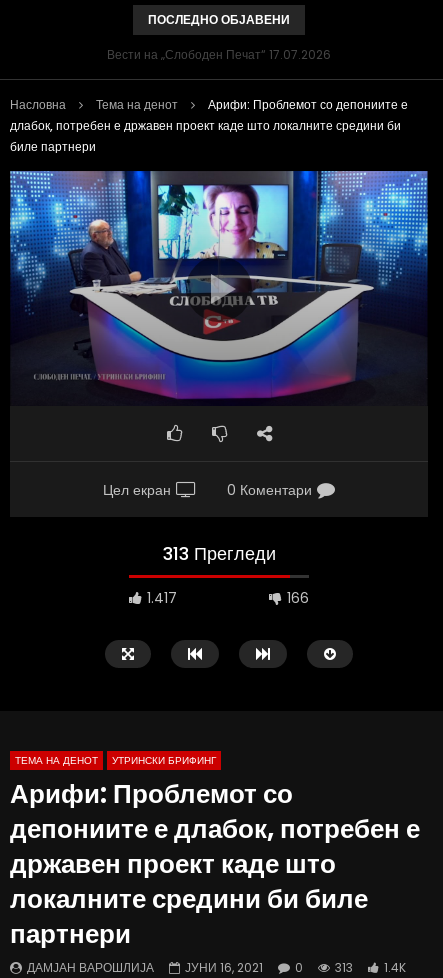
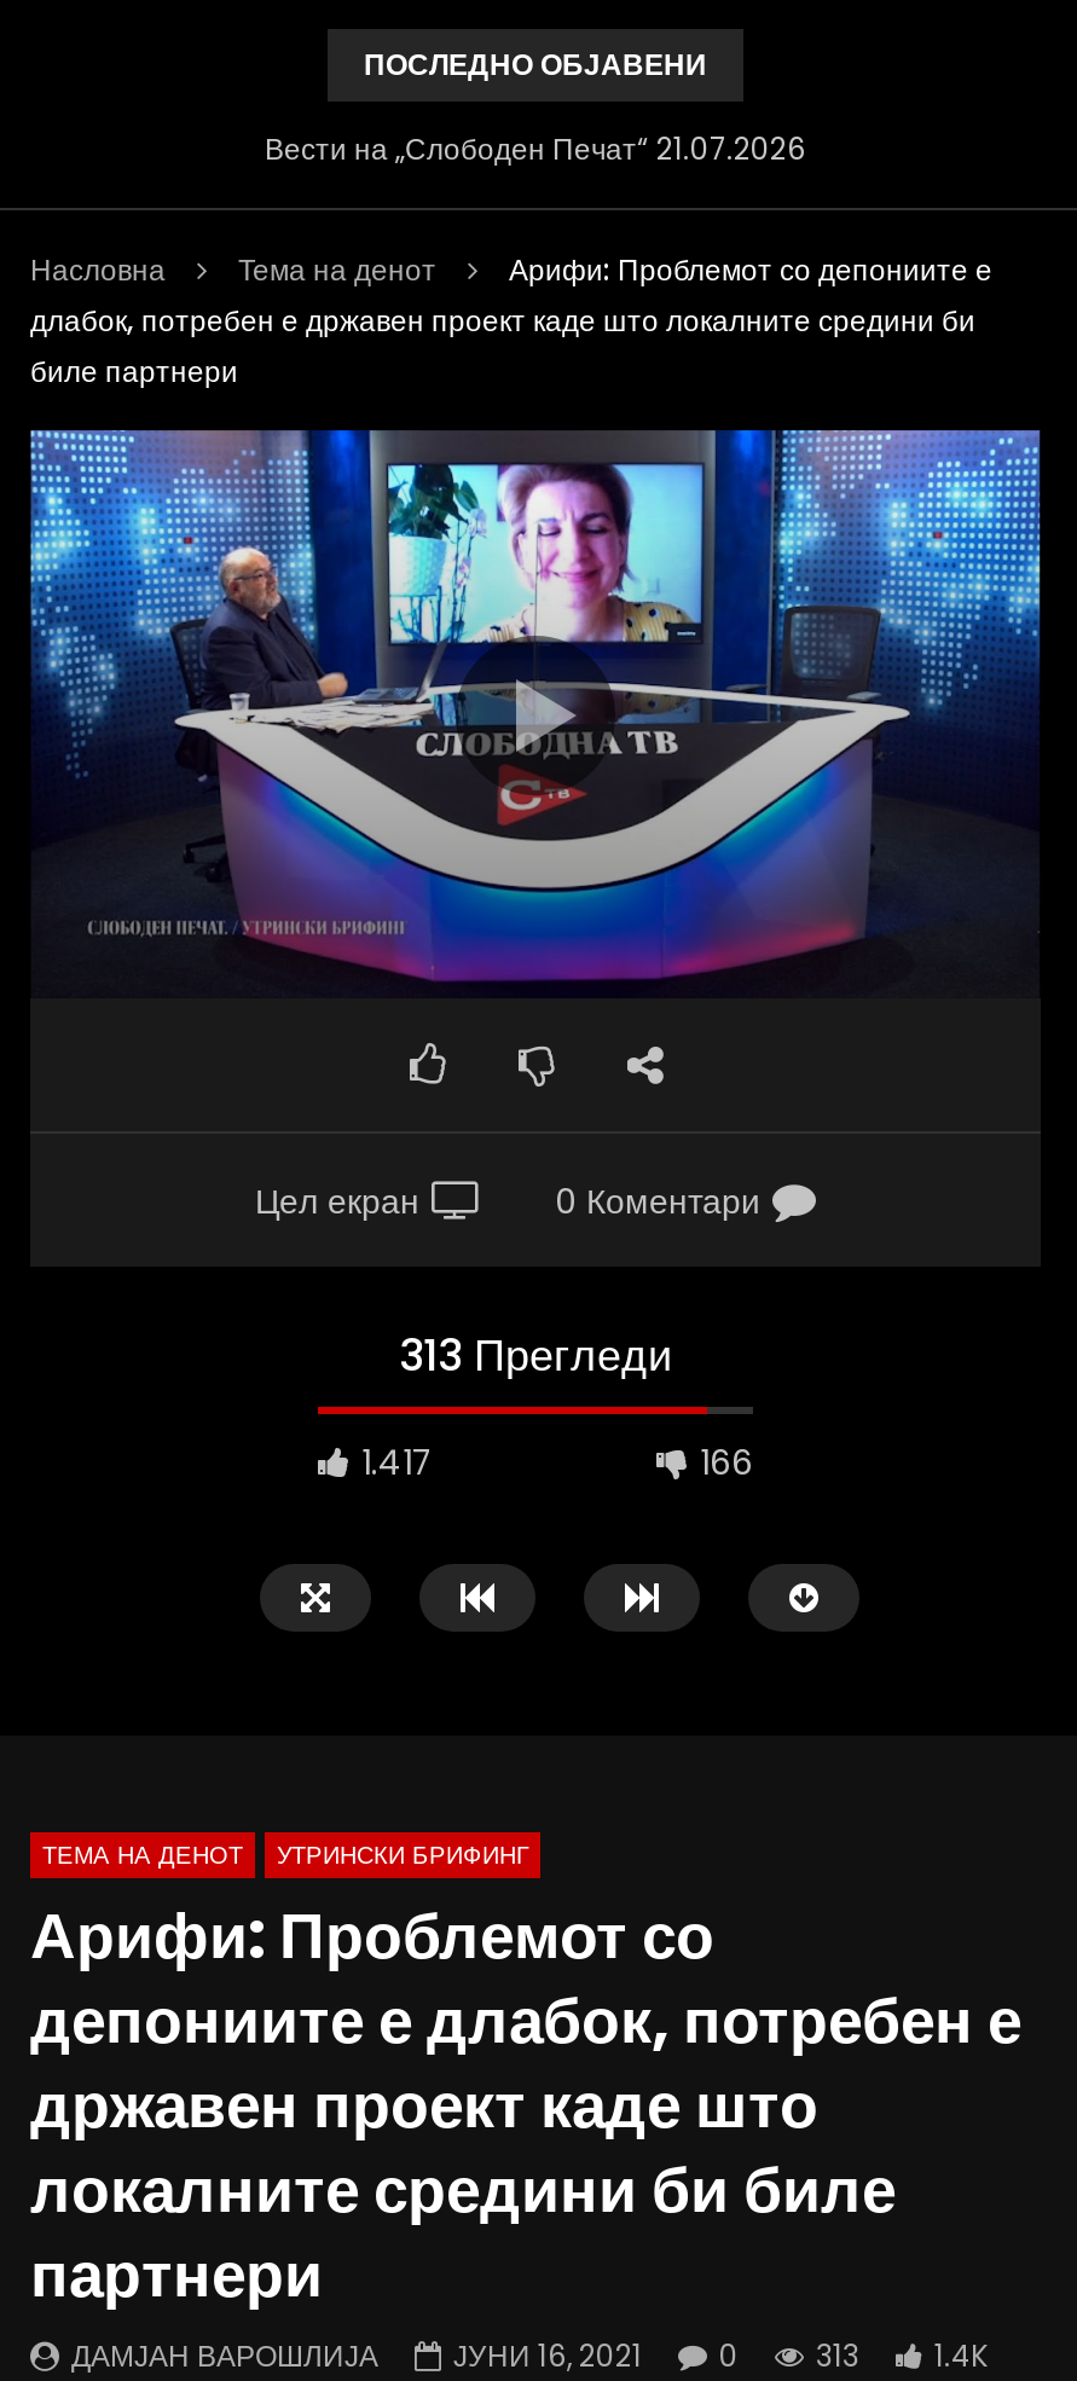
[107,46,331,63] Вести на „Слободен Печат“ 17.07.2026 -> [265,128,806,169] Вести на „Слободен Печат“ 21.07.2026

